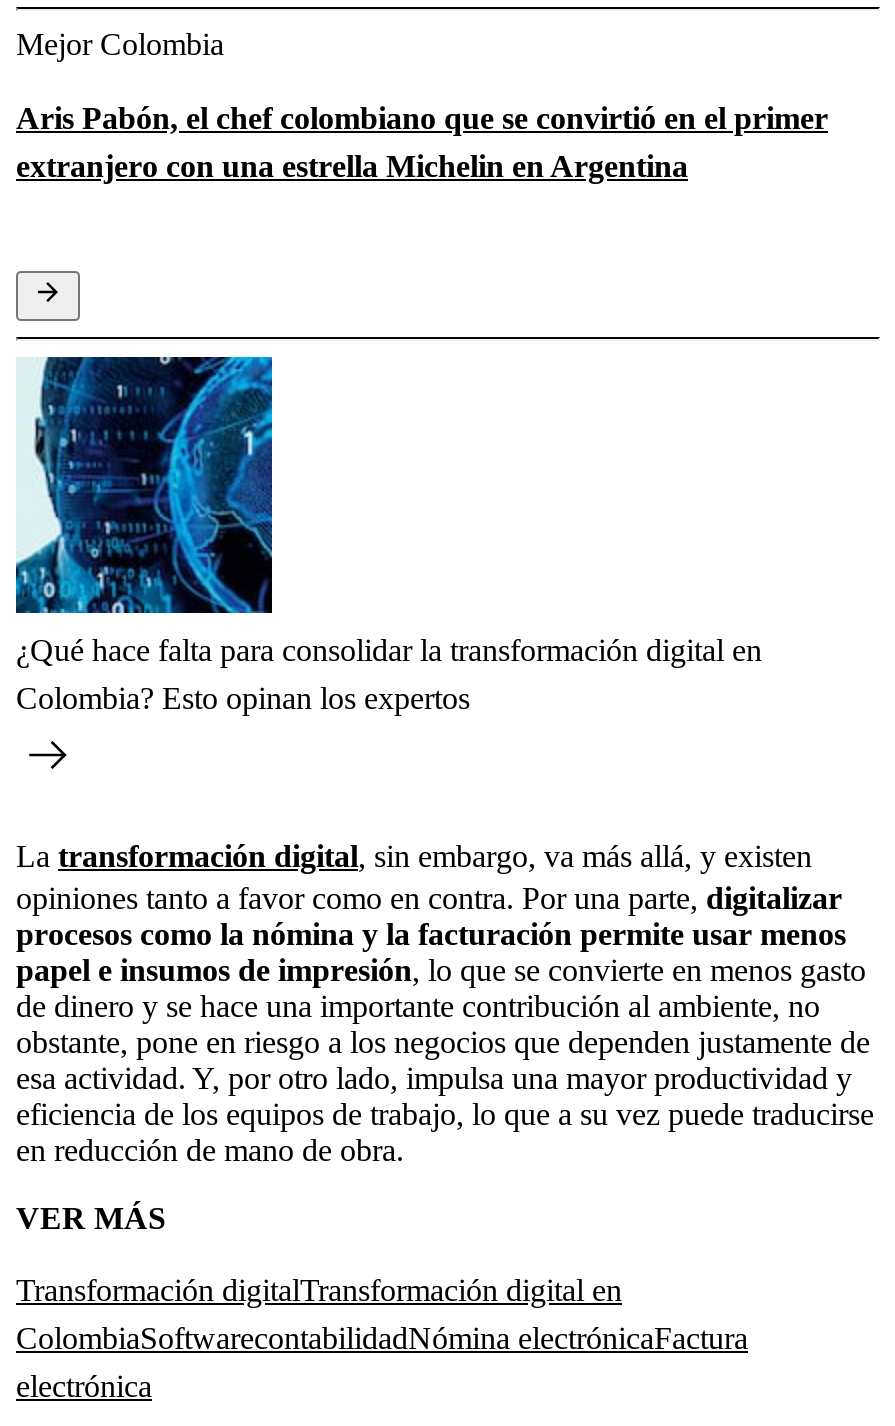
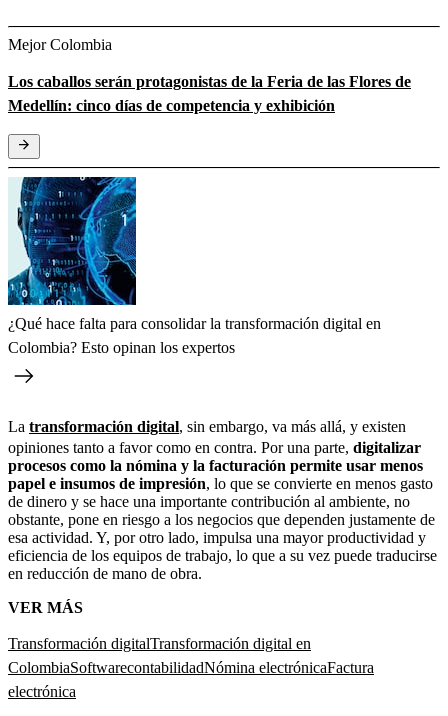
[16,100,828,182] Aris Pabón, el chef colombiano que se convirtió en el primer | extranjero con una estrella Michelin en Argentina -> [8,73,411,114] Los caballos serán protagonistas de la Feria de las Flores de | Medellín: cinco días de competencia y exhibición

